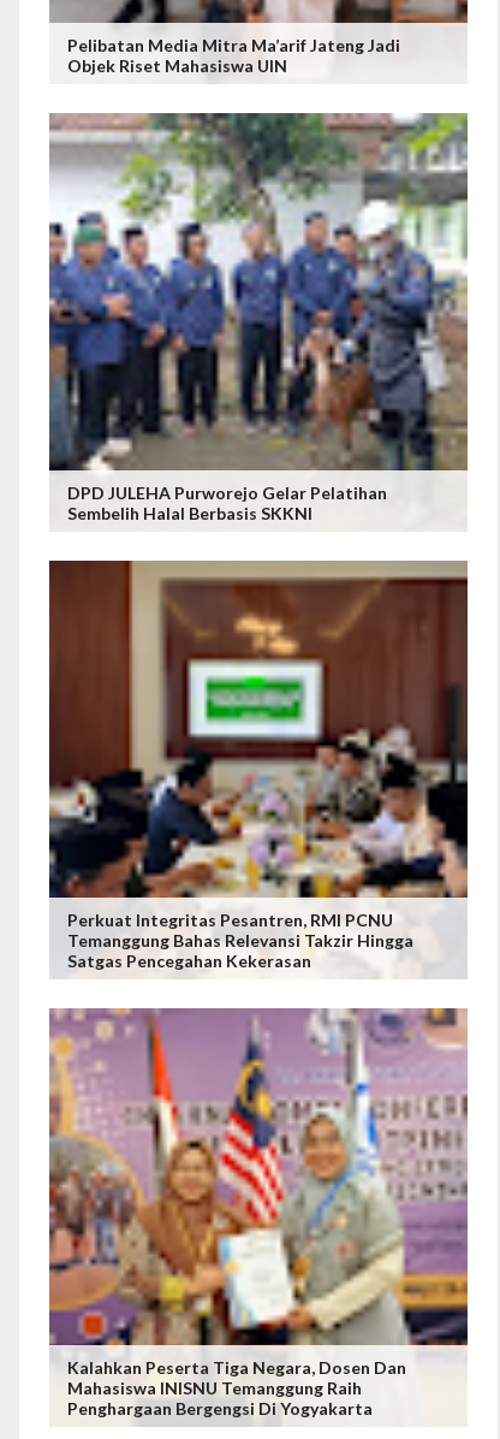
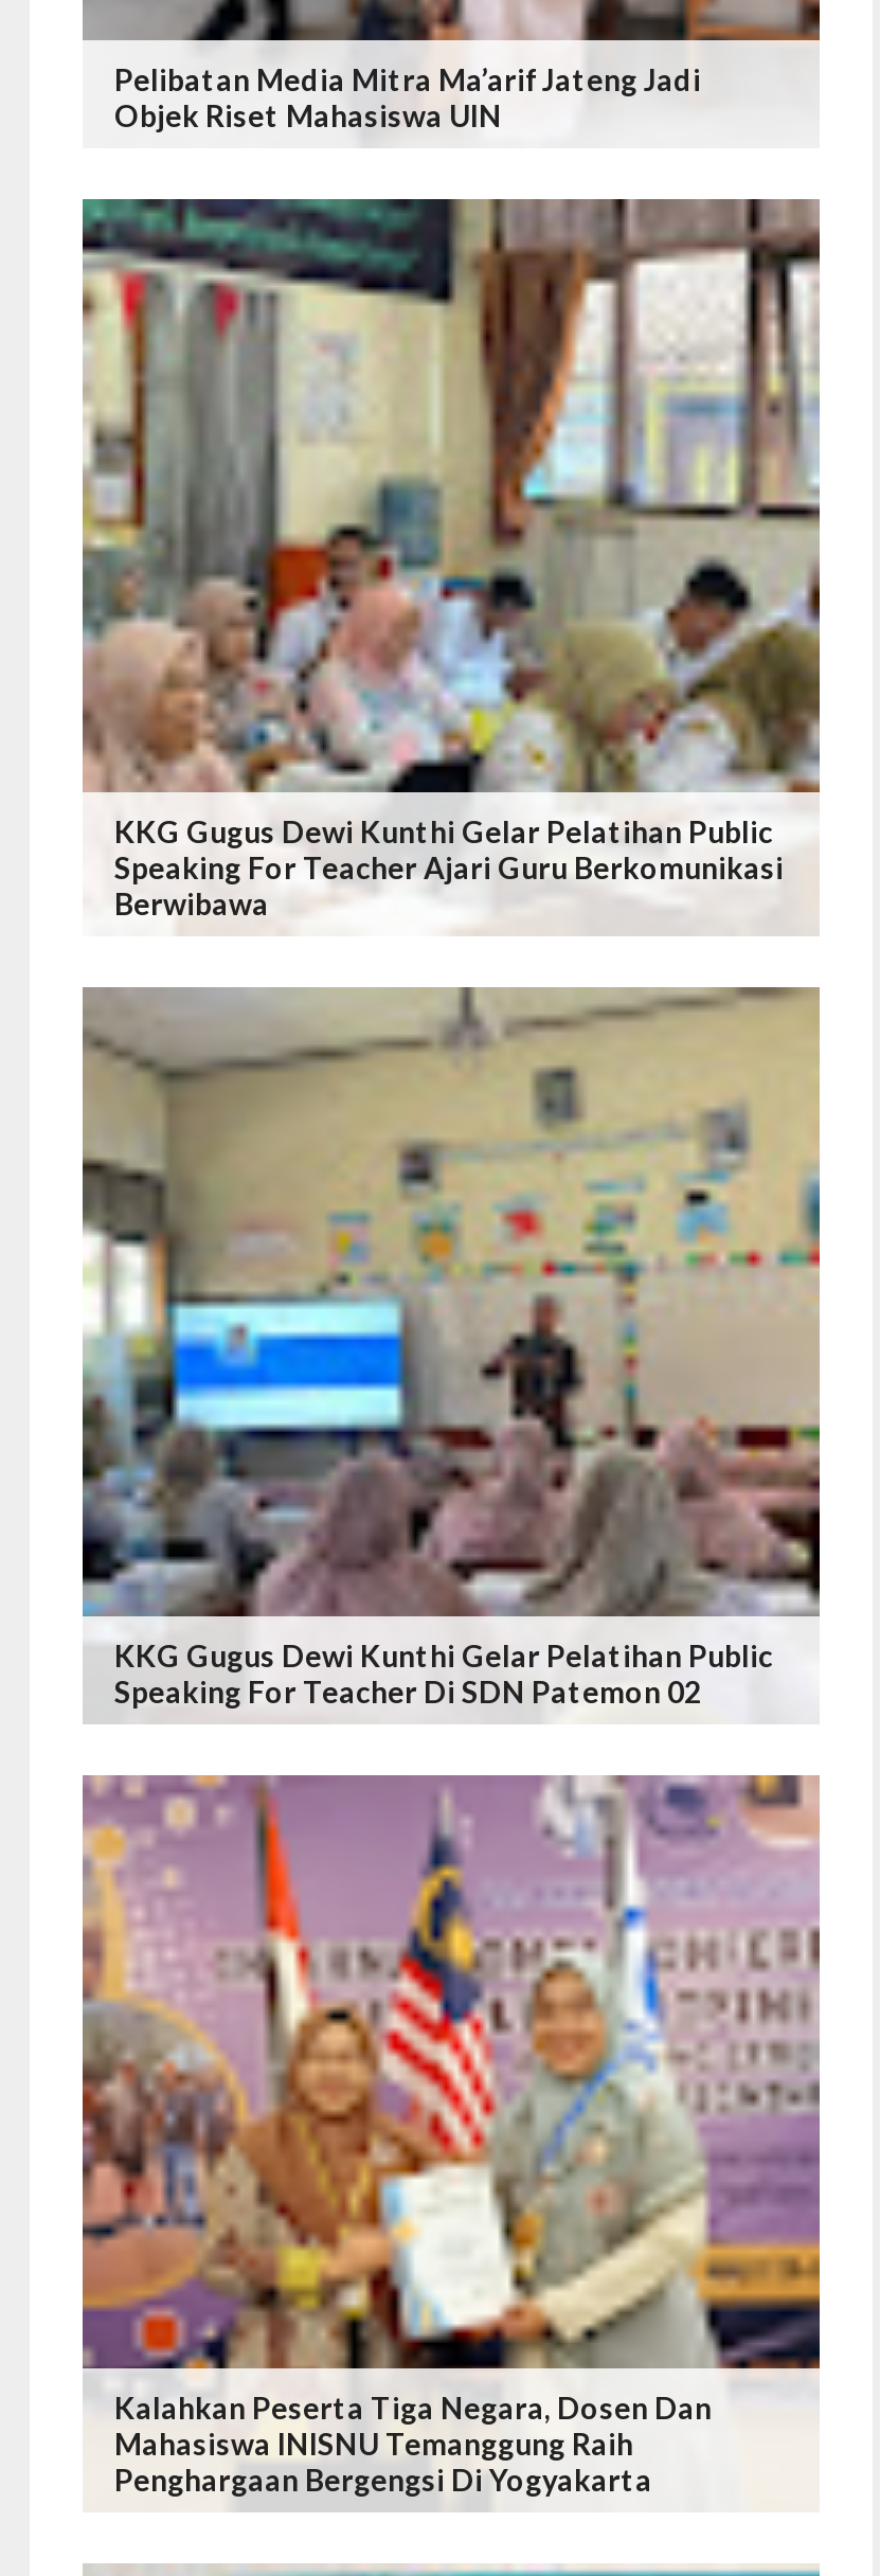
[48,113,469,523] [image] | DPD JULEHA Purworejo Gelar Pelatihan | Sembelih Halal Berbasis SKKNI -> [80,197,822,922] [image] | KKG Gugus Dewi Kunthi Gelar Pelatihan Public | Speaking For Teacher Ajari Guru Berkomunikasi | Berwibawa
[48,561,469,971] [image] | Perkuat Integritas Pesantren, RMI PCNU | Temanggung Bahas Relevansi Takzir Hingga | Satgas Pencegahan Kekerasan -> [80,987,822,1710] [image] | KKG Gugus Dewi Kunthi Gelar Pelatihan Public | Speaking For Teacher Di SDN Patemon 02

